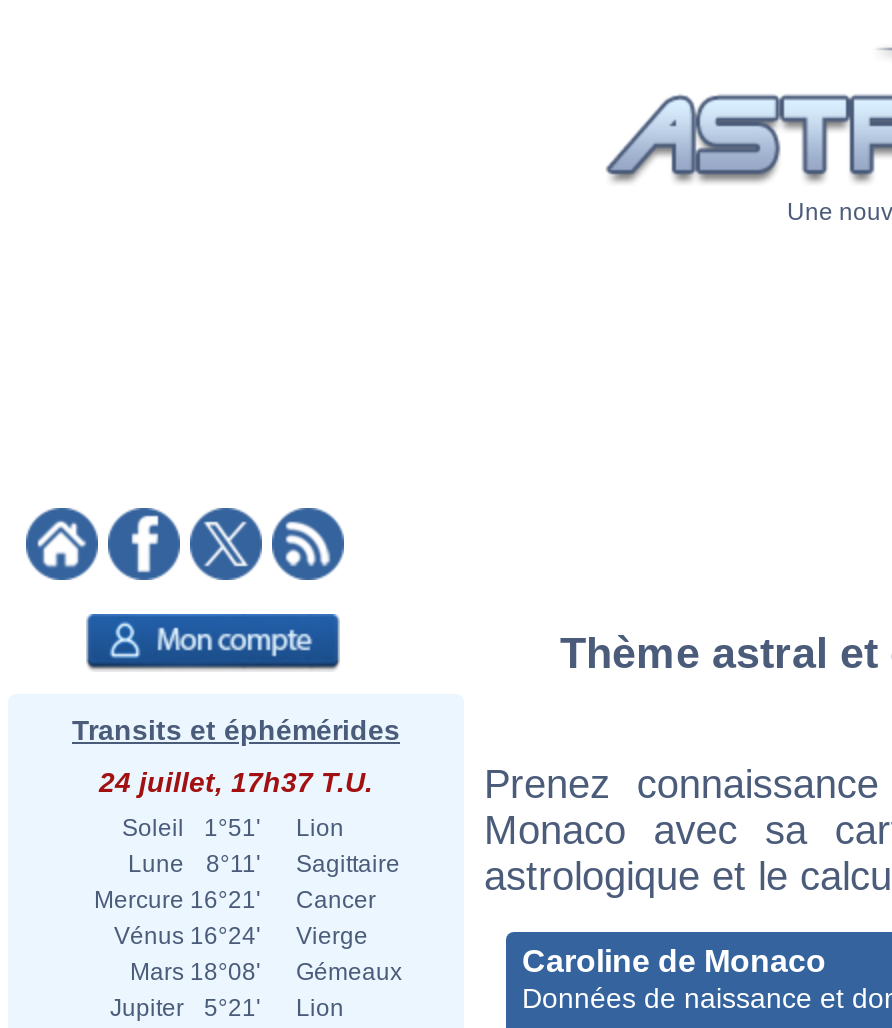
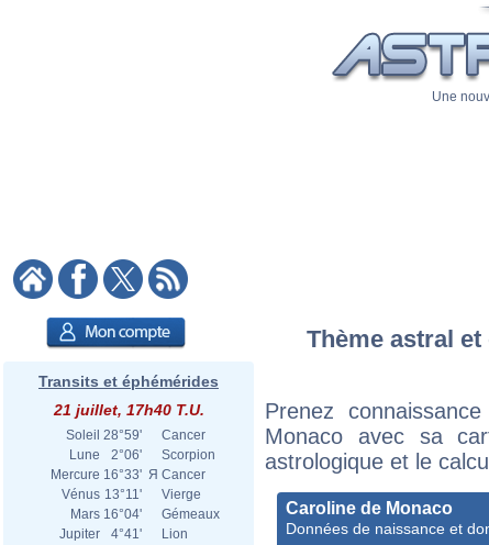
[99,766,373,798] 24 juillet, 17h37 T.U. -> [53,401,204,419] 21 juillet, 17h40 T.U.
[94,814,400,914] Soleil 1°51' | Lion | Lune 8°11' | Sagittaire | Mercure 16°21' -> [66,427,145,443] Soleil 28°59'
moved [296,886,376,914] -> [162,427,205,443]: Cancer
[114,922,266,950] Vénus 16°24' -> [51,447,215,502] Lune 2°06' | Scorpion | Mercure 16°33' Я Cancer | Vénus 13°11'
[130,958,402,986] Mars 18°08' Gémeaux -> [70,507,220,522] Mars 16°04' Gémeaux
[110,994,344,1022] Jupiter 5°21' Lion -> [59,526,188,542] Jupiter 4°41' Lion

